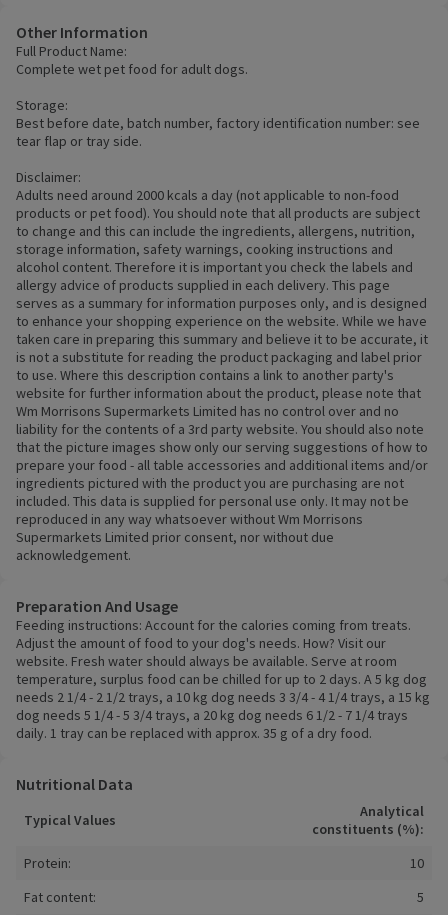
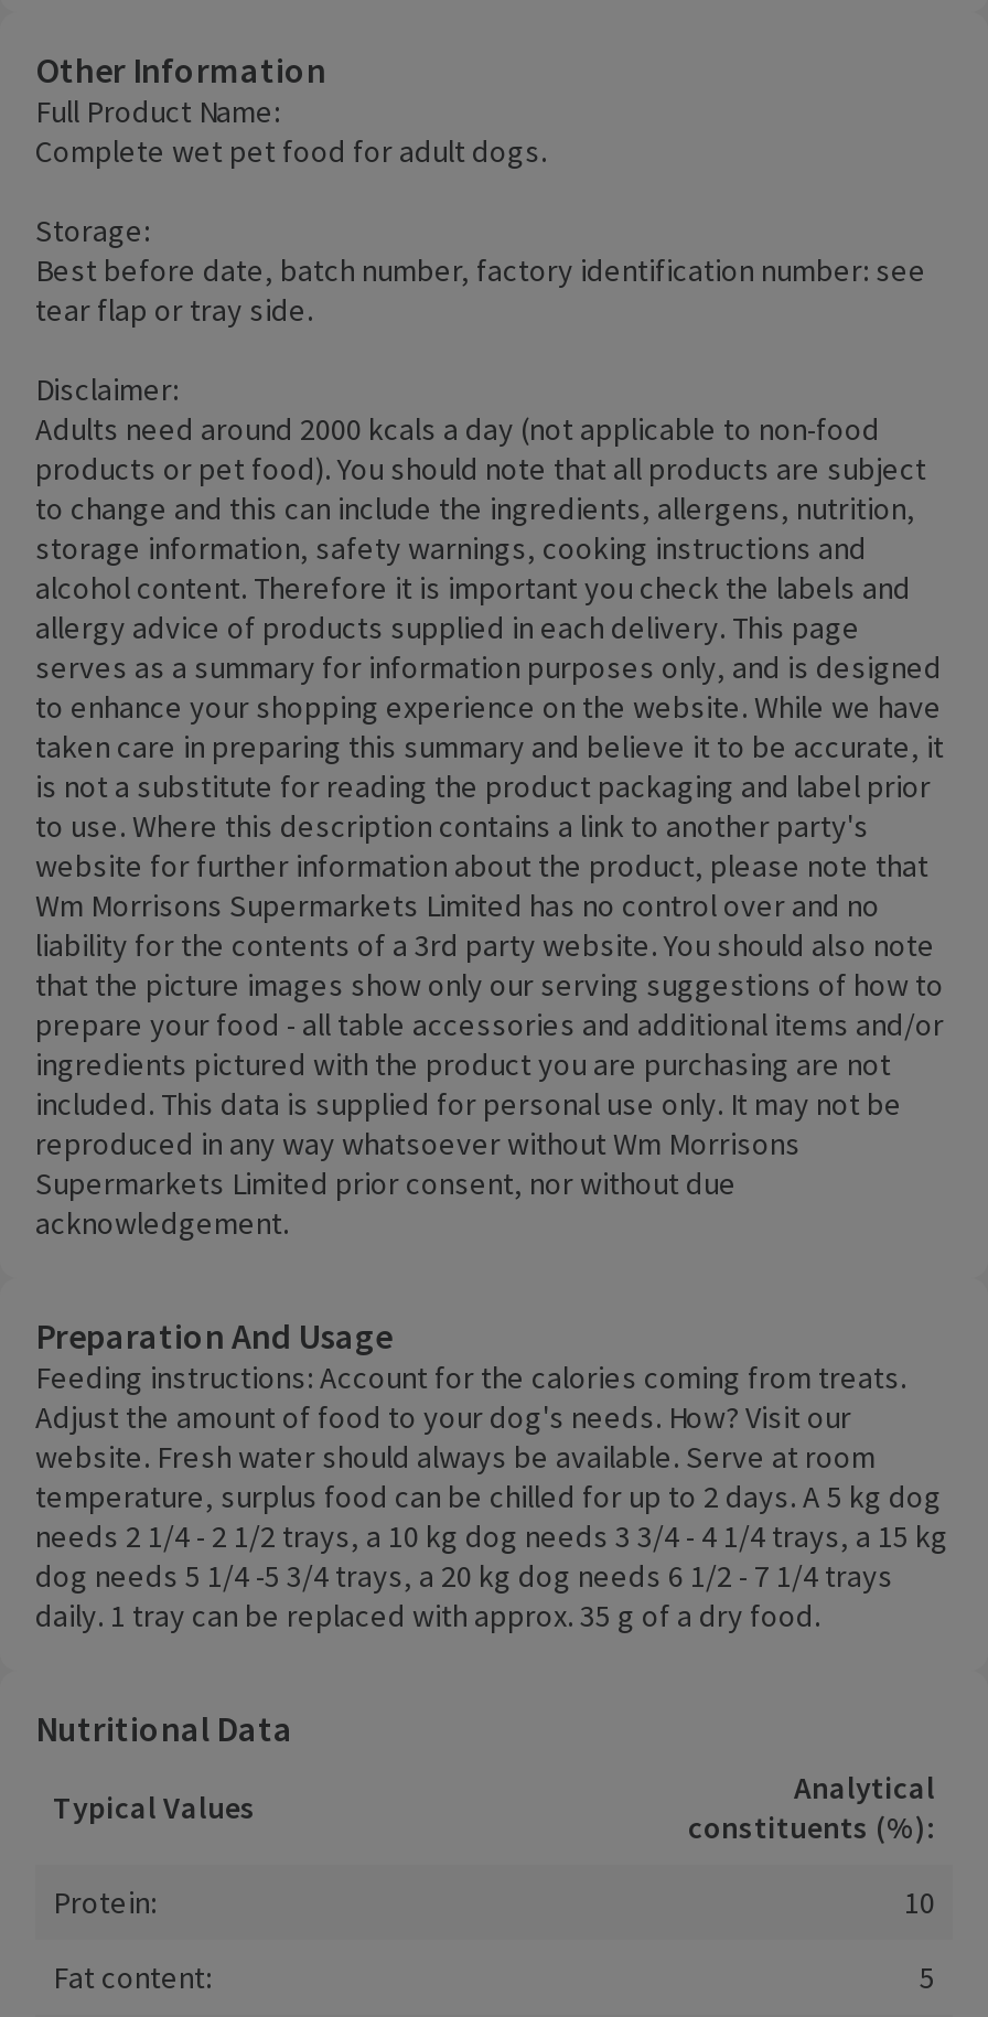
[16,706,408,724] dog needs 5 1/4 - 5 3/4 trays, a 20 kg dog needs 6 1/2 - 7 1/4 trays -> [35,1556,893,1596] dog needs 5 1/4 -5 3/4 trays, a 20 kg dog needs 6 1/2 - 7 1/4 trays

